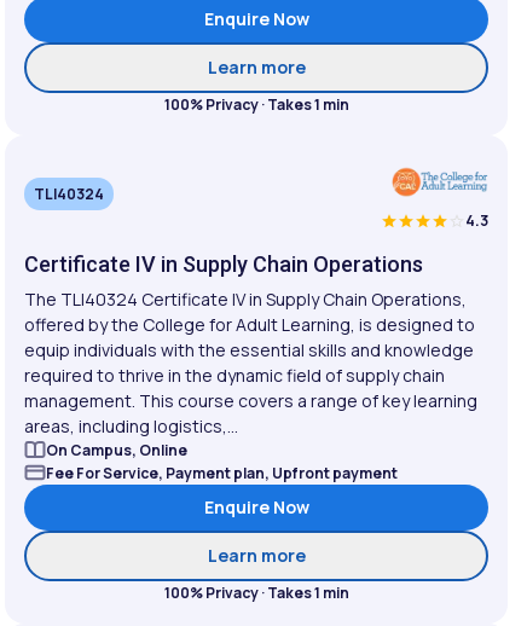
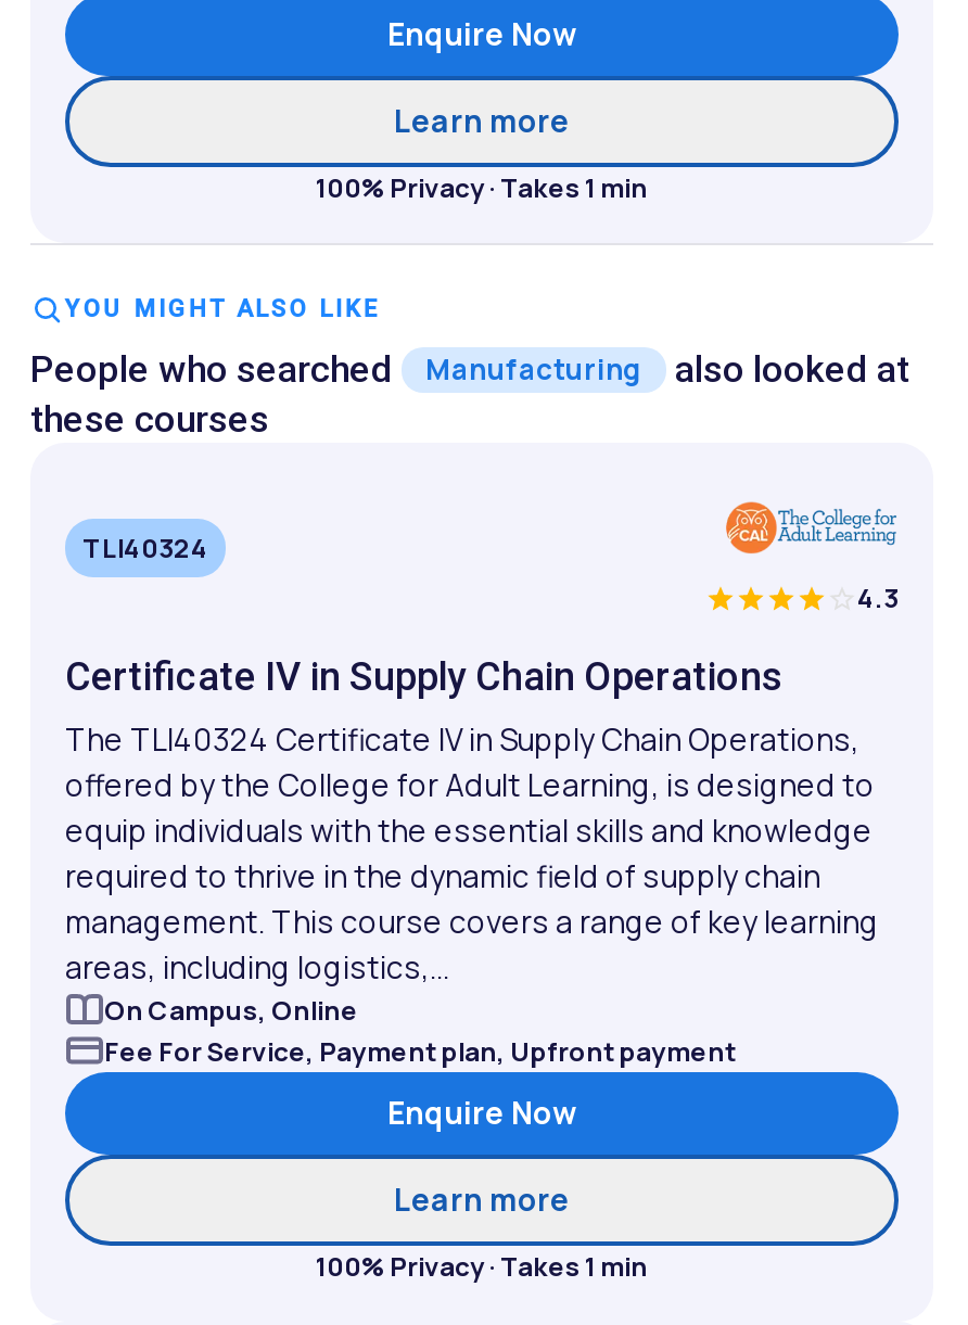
none -> [30,295,909,440] YOU MIGHT ALSO LIKE | People who searched | Manufacturing | also looked at | these courses

